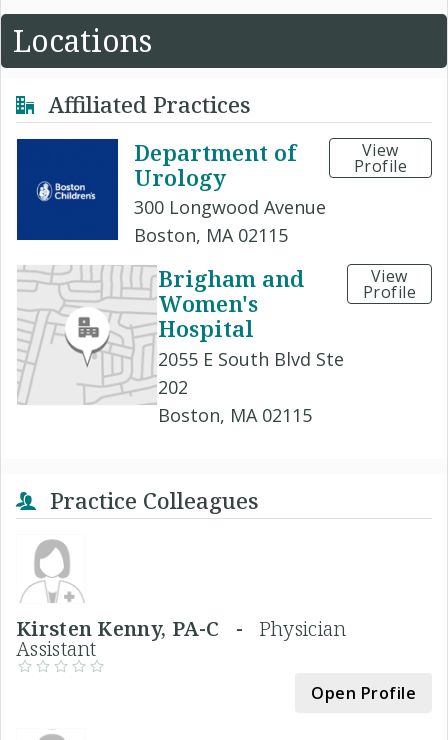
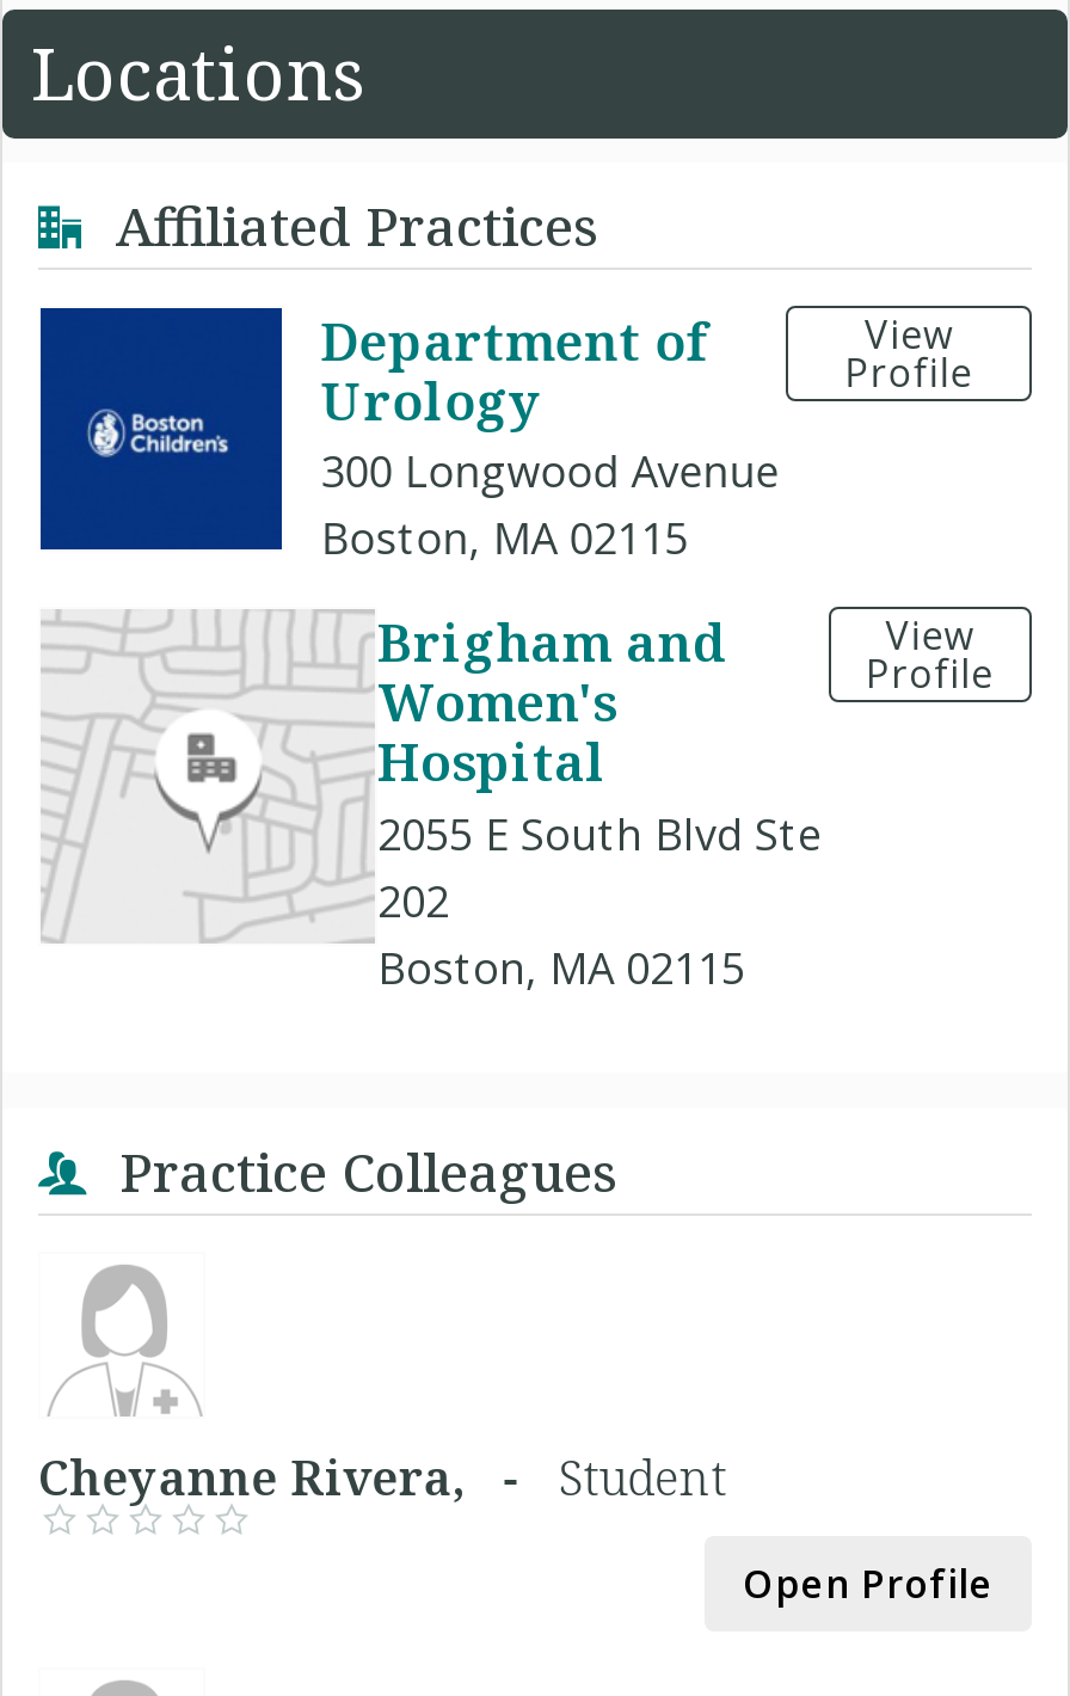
[16,614,346,661] Kirsten Kenny, PA-C - Physician | Assistant -> [38,1444,726,1508] Cheyanne Rivera, - Student

